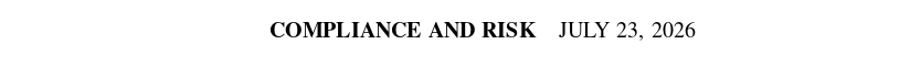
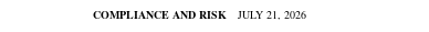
[269,12,696,43] COMPLIANCE AND RISK JULY 23, 2026 -> [93,6,306,22] COMPLIANCE AND RISK JULY 21, 2026

